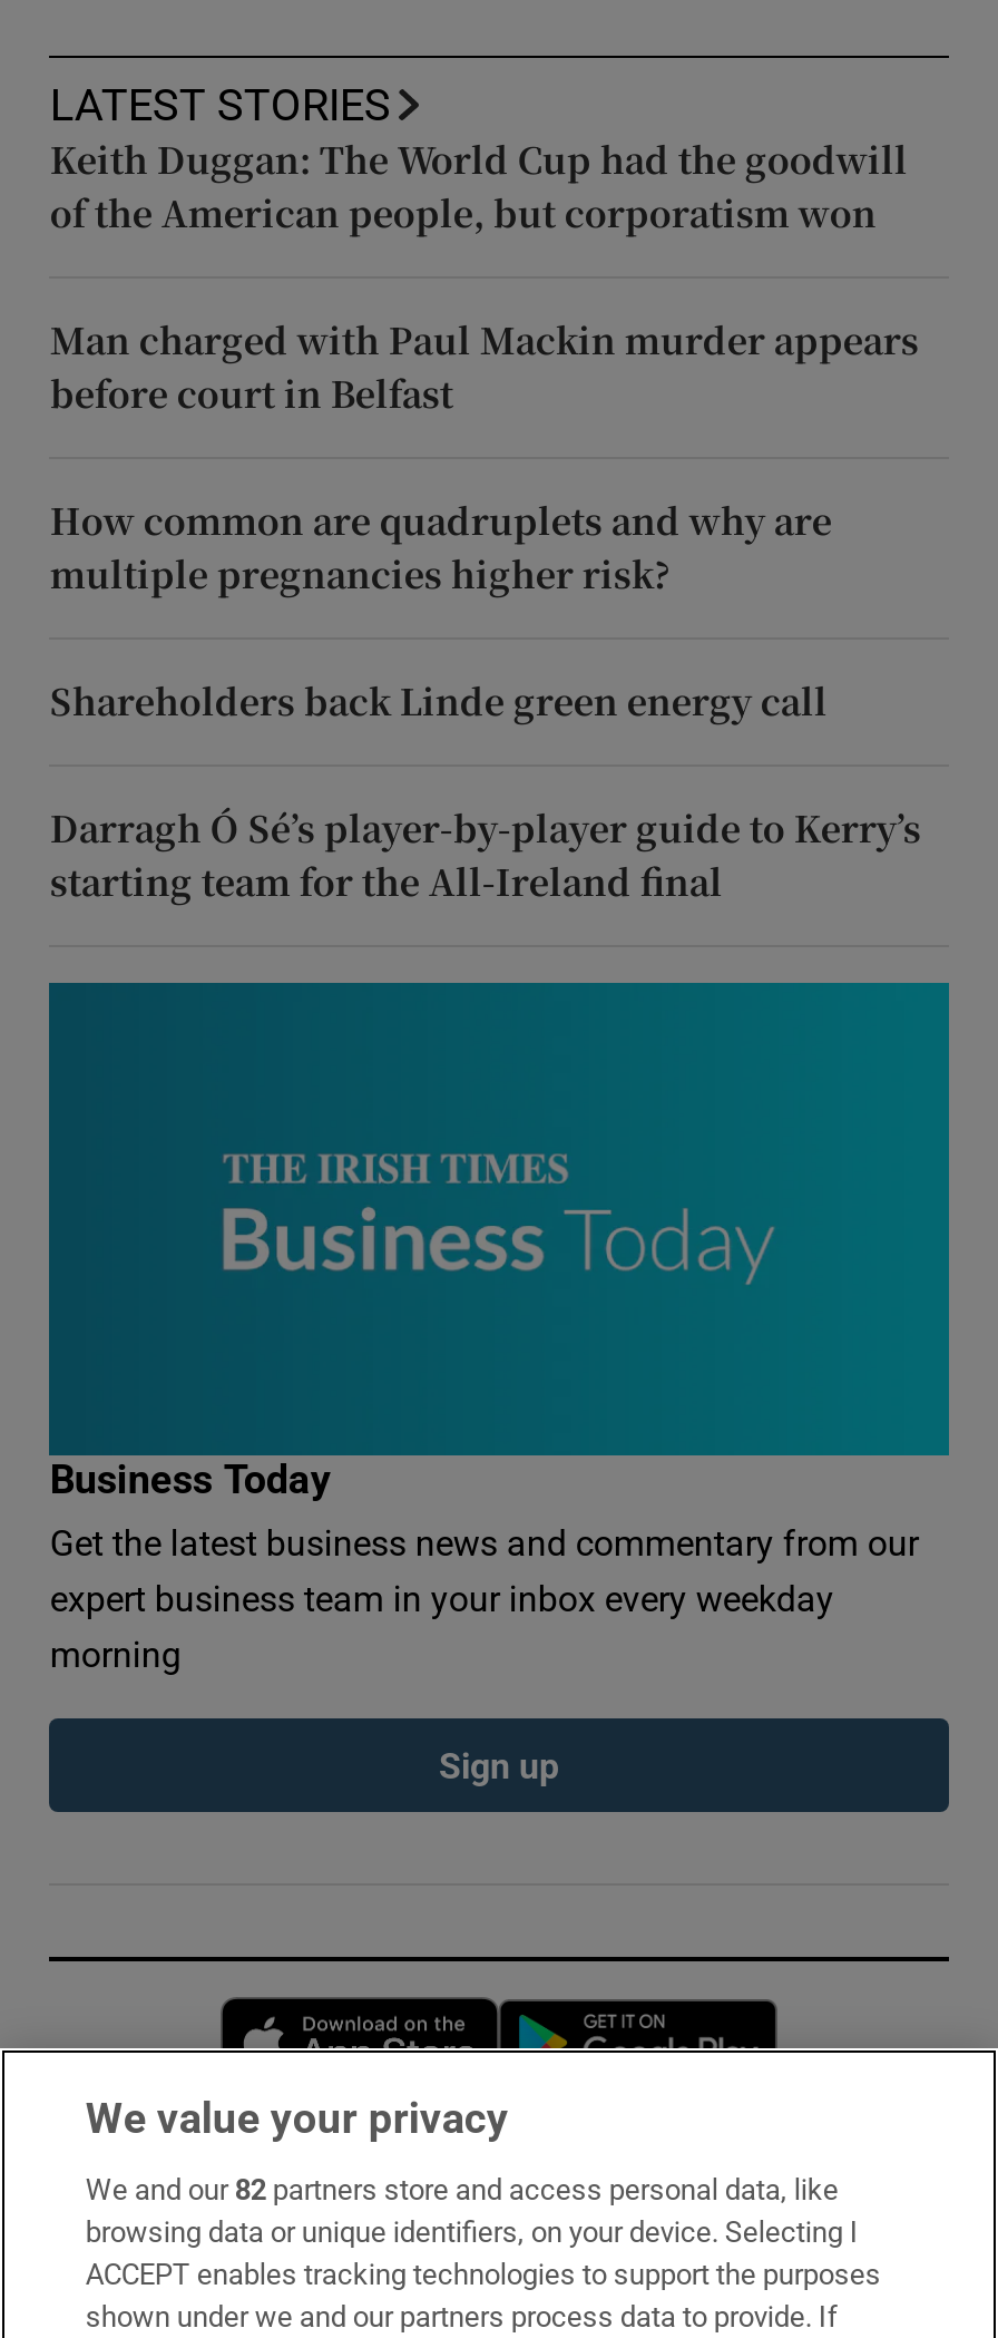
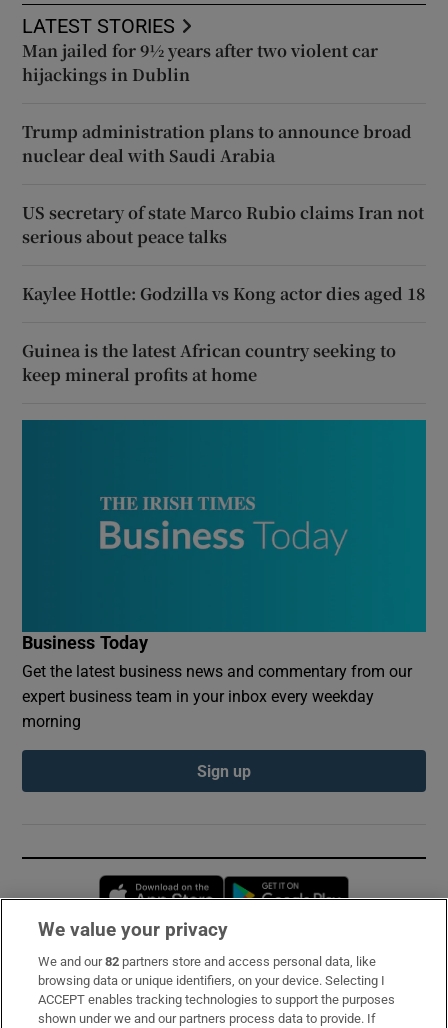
[50,134,908,238] Keith Duggan: The World Cup had the goodwill | of the American people, but corporatism won -> [22,39,378,86] Man jailed for 9½ years after two violent car | hijackings in Dublin
[50,314,919,419] Man charged with Paul Mackin murder appears | before court in Belfast -> [22,120,412,167] Trump administration plans to announce broad | nuclear deal with Saudi Arabia
[50,495,832,599] How common are quadruplets and why are | multiple pregnancies higher risk? -> [22,201,424,248] US secretary of state Marco Rubio claims Iran not | serious about peace talks
[50,675,827,726] Shareholders back Linde green energy call -> [22,282,425,305] Kaylee Hottle: Godzilla vs Kong actor dies aged 18
[50,802,921,907] Darragh Ó Sé’s player-by-player guide to Kerry’s | starting team for the All-Ireland final -> [22,339,396,386] Guinea is the latest African country seeking to | keep mineral profits at home

